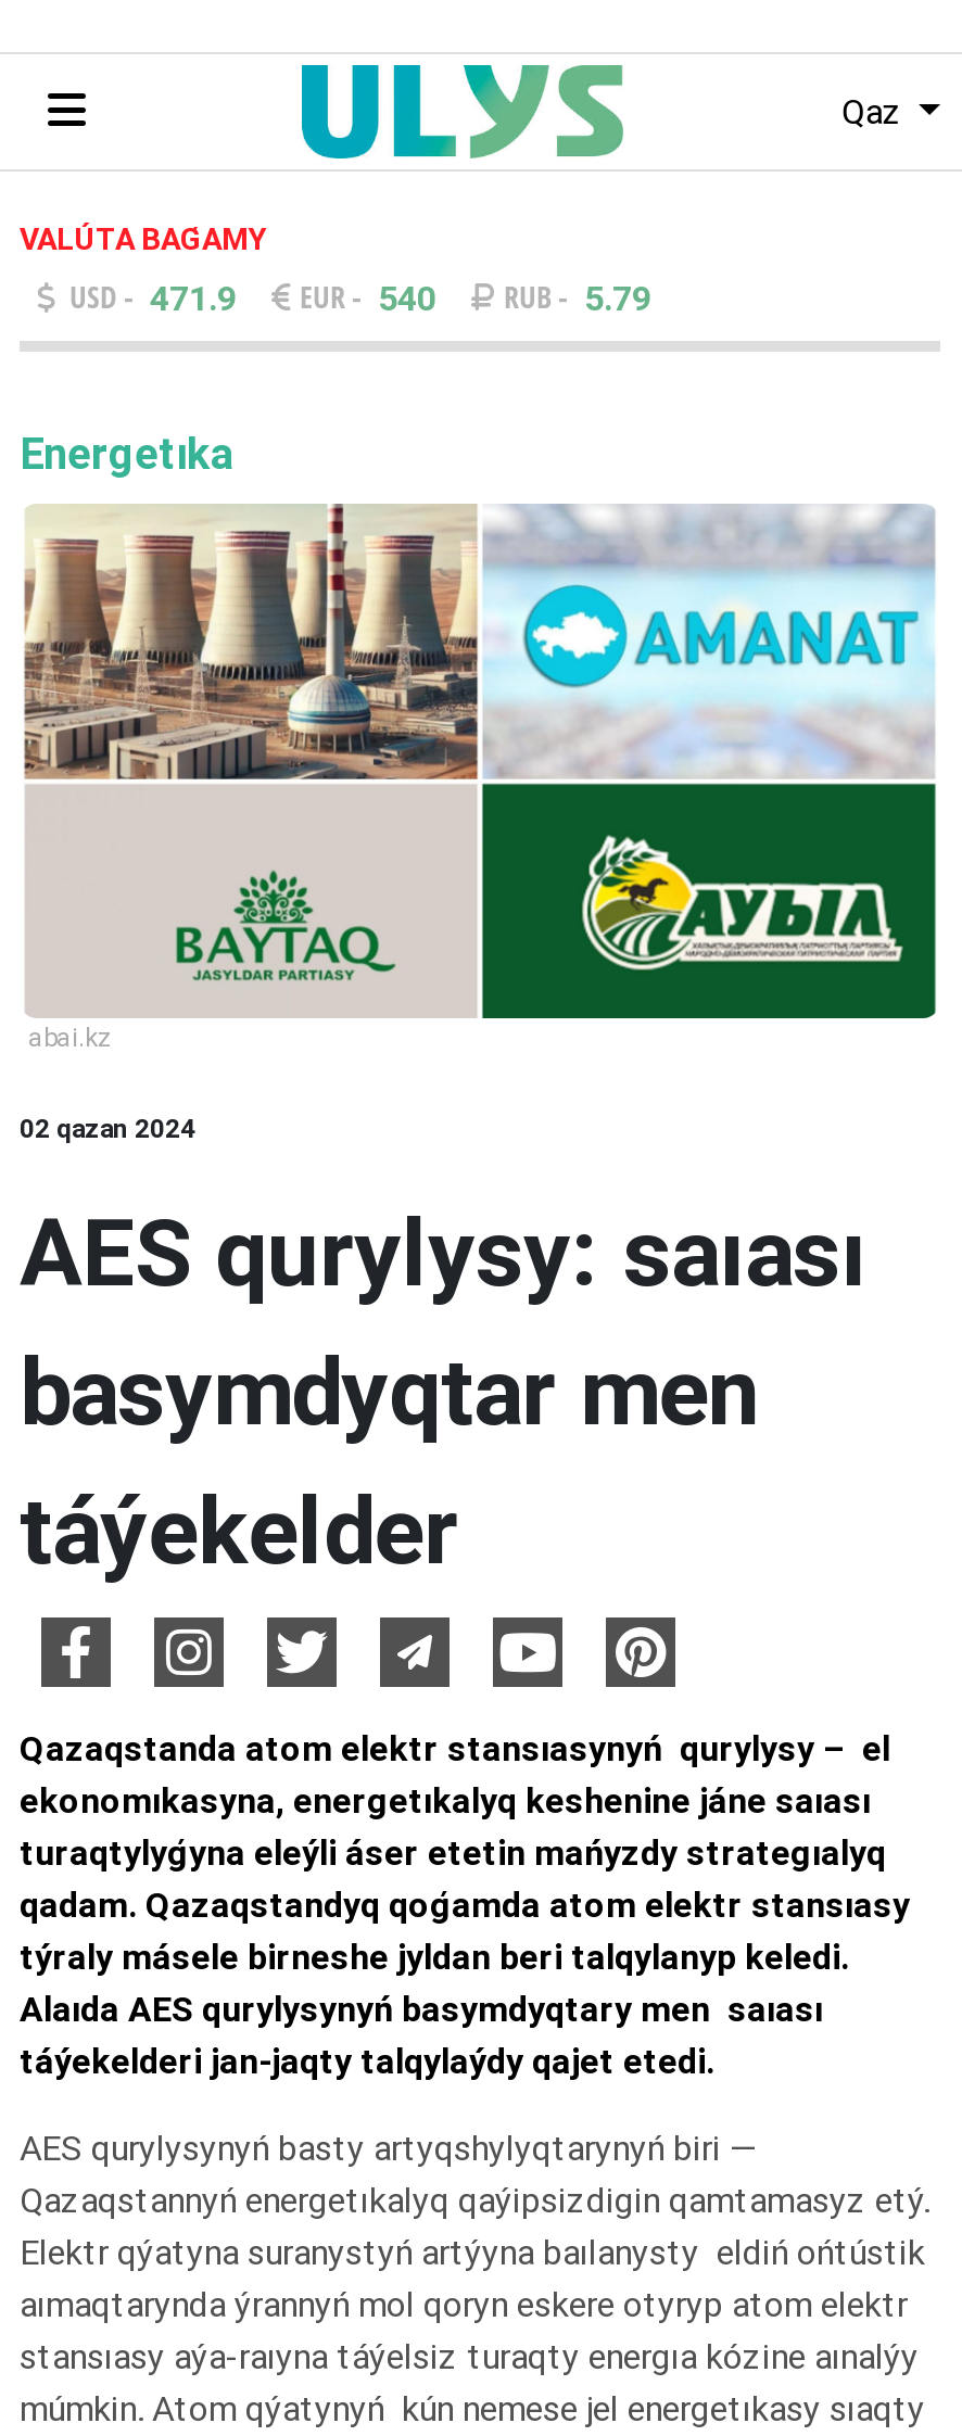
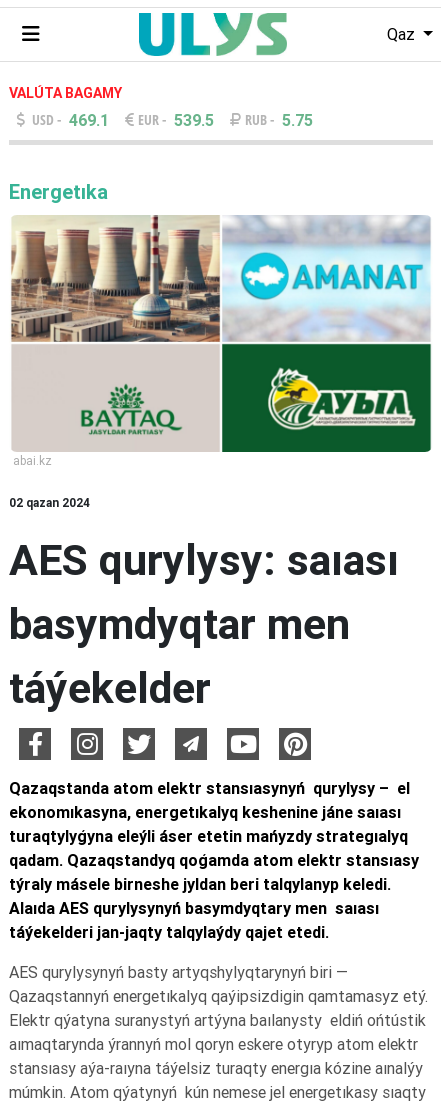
[63,275,237,319] USD - 471.9 -> [29,110,109,130] USD - 469.1
[300,275,436,319] EUR - 540 -> [138,110,214,130] EUR - 539.5
[504,275,651,319] RUB - 5.79 -> [245,110,313,130] RUB - 5.75

